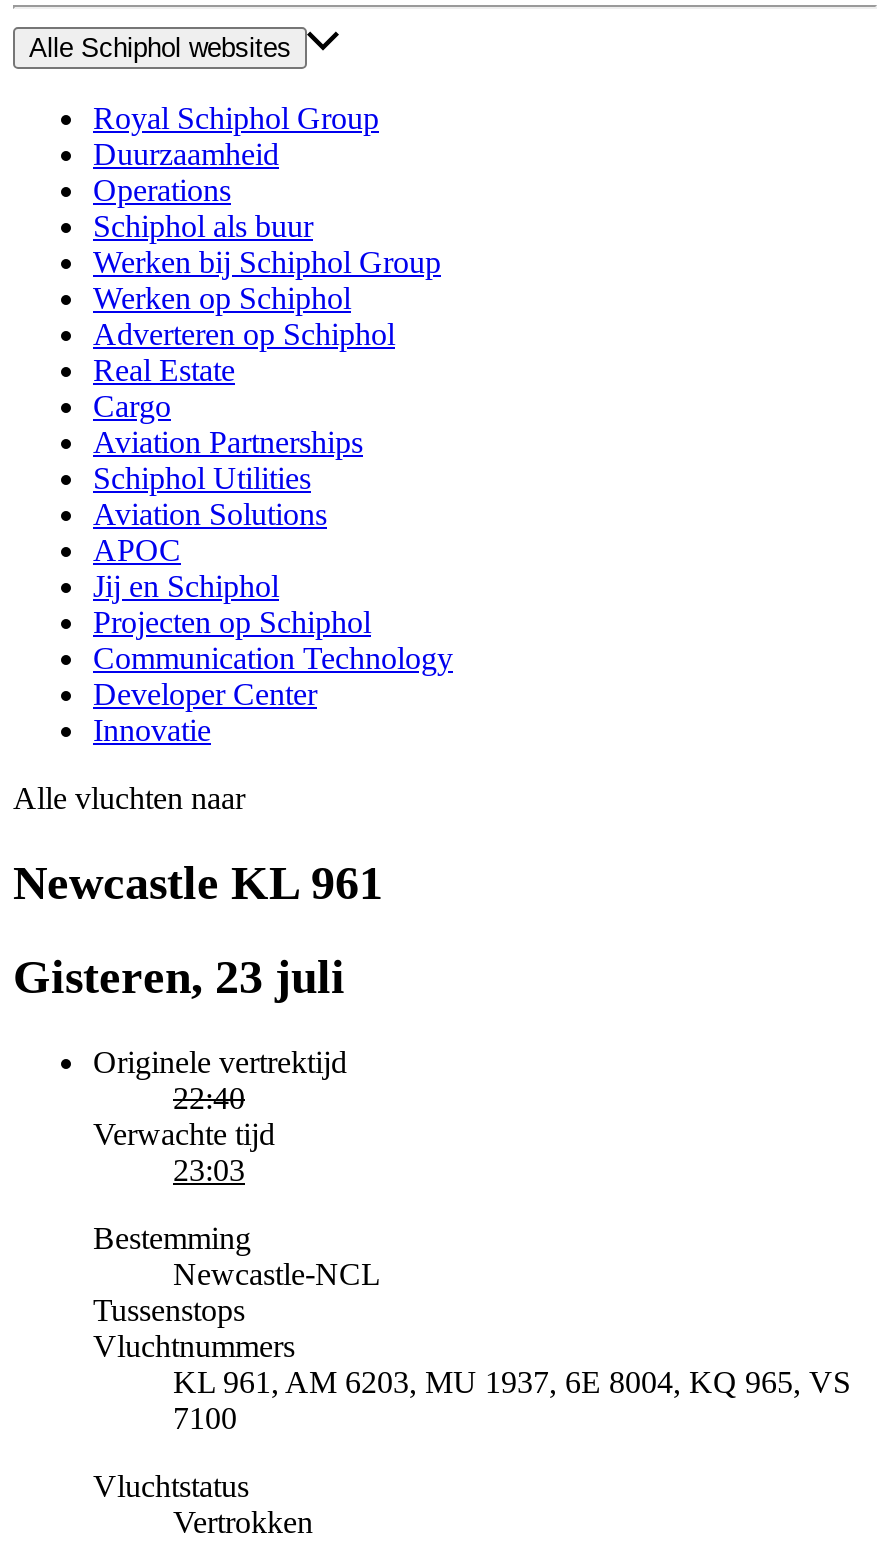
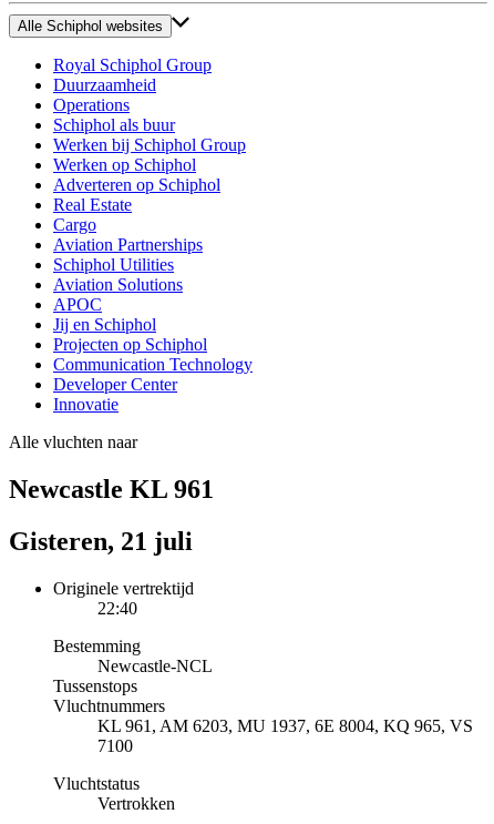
[13,951,345,1003] Gisteren, 23 juli -> [9,527,193,555] Gisteren, 21 juli
[93,1116,275,1186] Verwachte tijd | 23:03 -> none

